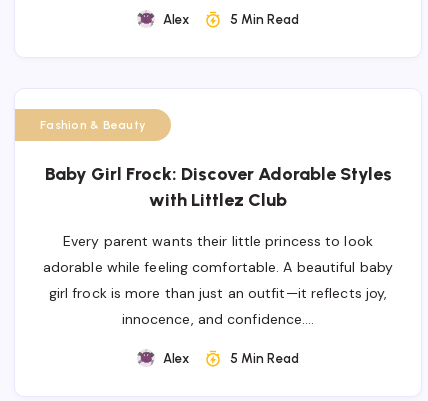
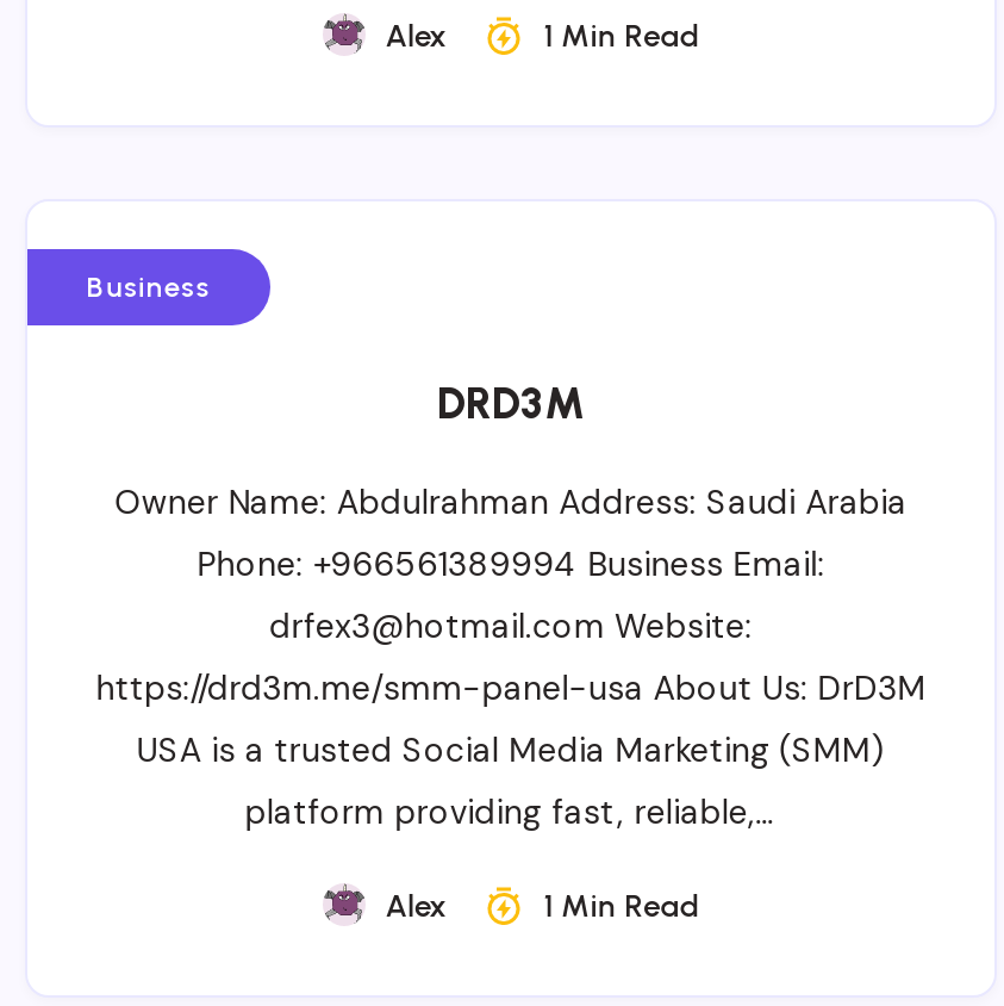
[227,12,299,27] 5 Min Read -> [537,18,699,53] 1 Min Read
[40,118,146,132] Fashion & Beauty -> [87,270,211,304] Business
[44,163,391,211] Baby Girl Frock: Discover Adorable Styles | with Littlez Club -> [437,378,585,430] DRD3M
[43,232,393,328] Every parent wants their little princess to look | adorable while feeling comfortable. A beautiful baby | girl frock is more than just an outfit—it reflects joy, | innocence, and confidence…. -> [96,480,926,833] Owner Name: Abdulrahman Address: Saudi Arabia | Phone: +966561389994 Business Email: | drfex3@hotmail.com Website: | https://drd3m.me/smm-panel-usa About Us: DrD3M | USA is a trusted Social Media Marketing (SMM) | platform providing fast, reliable,…
[227,351,299,366] 5 Min Read -> [537,888,699,924] 1 Min Read

